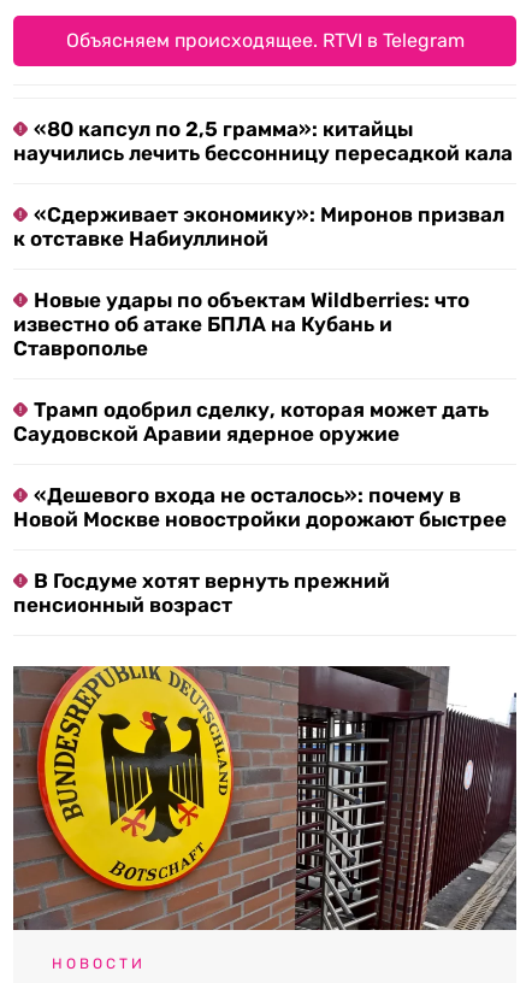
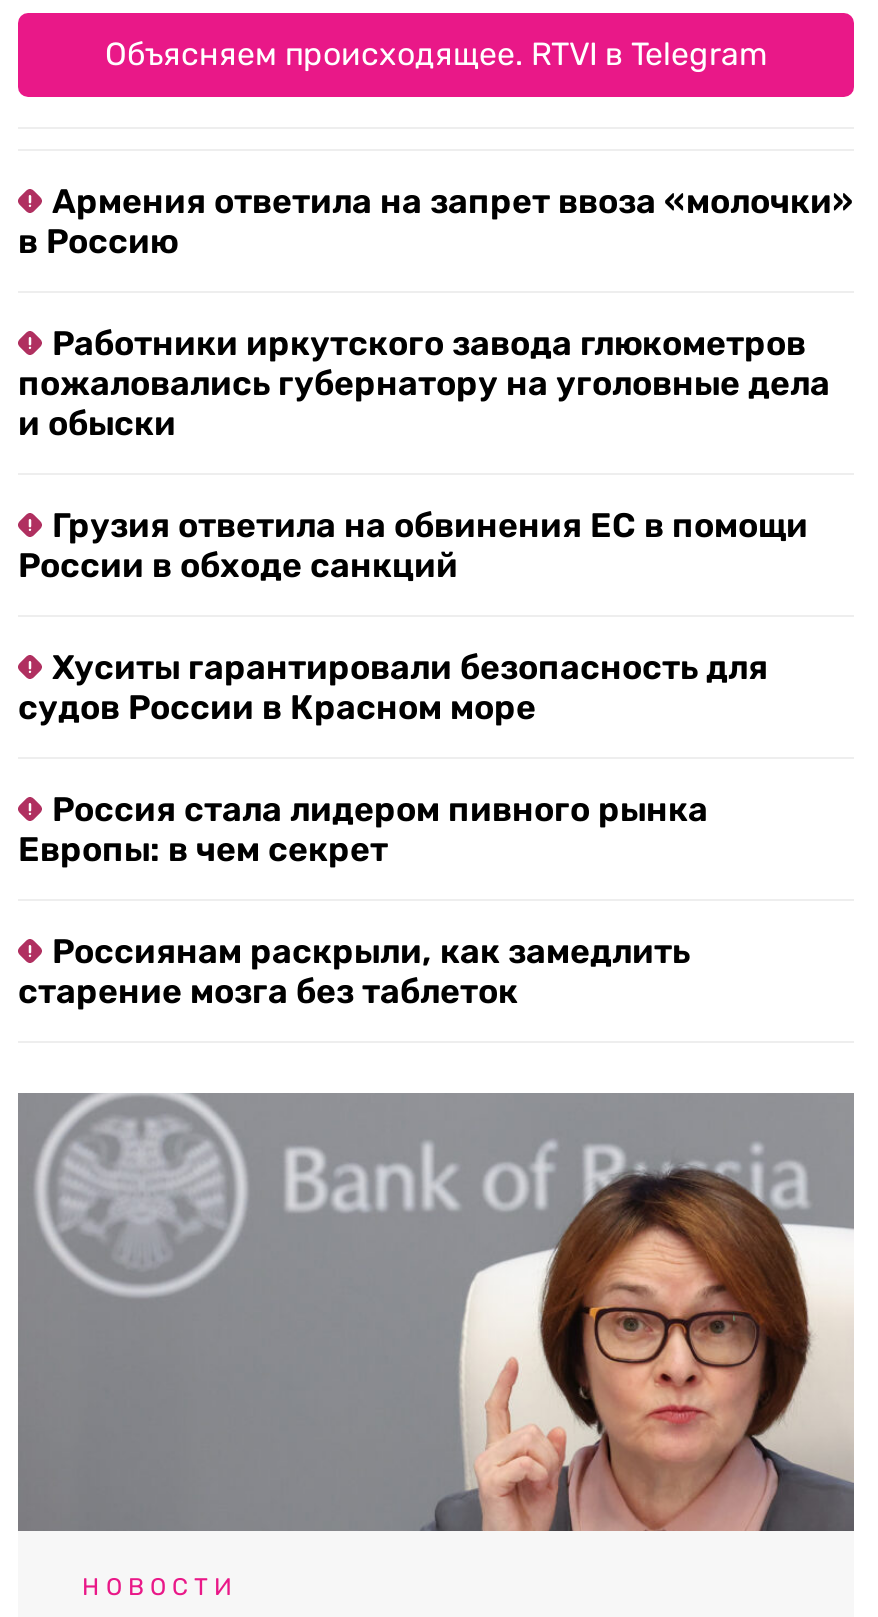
[13,117,513,165] «80 капсул по 2,5 грамма»: китайцы | научились лечить бессонницу пересадкой кала -> [18,181,854,261] Армения ответила на запрет ввоза «молочки» | в Россию
[13,203,504,251] «Сдерживает экономику»: Миронов призвал | к отставке Набиуллиной -> [18,323,830,443] Работники иркутского завода глюкометров | пожаловались губернатору на уголовные дела | и обыски
[13,288,469,360] Новые удары по объектам Wildberries: что | известно об атаке БПЛА на Кубань и | Ставрополье -> [18,505,808,585] Грузия ответила на обвинения ЕС в помощи | России в обходе санкций
[13,398,489,446] Трамп одобрил сделку, которая может дать | Саудовской Аравии ядерное оружие -> [18,647,768,727] Хуситы гарантировали безопасность для | судов России в Красном море
[13,483,507,531] «Дешевого входа не осталось»: почему в | Новой Москве новостройки дорожают быстрее -> [18,789,708,869] Россия стала лидером пивного рынка | Европы: в чем секрет
[13,569,390,617] В Госдуме хотят вернуть прежний | пенсионный возраст -> [18,931,690,1011] Россиянам раскрыли, как замедлить | старение мозга без таблеток
[14,665,518,931] [image] -> [18,1091,856,1533] [image]

